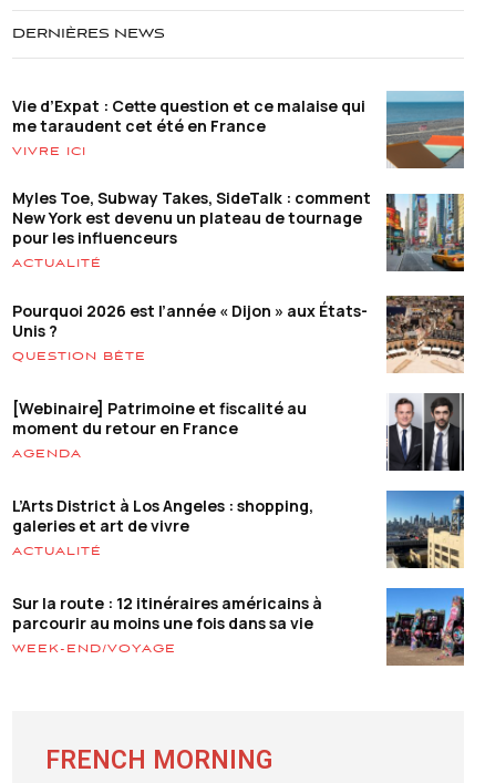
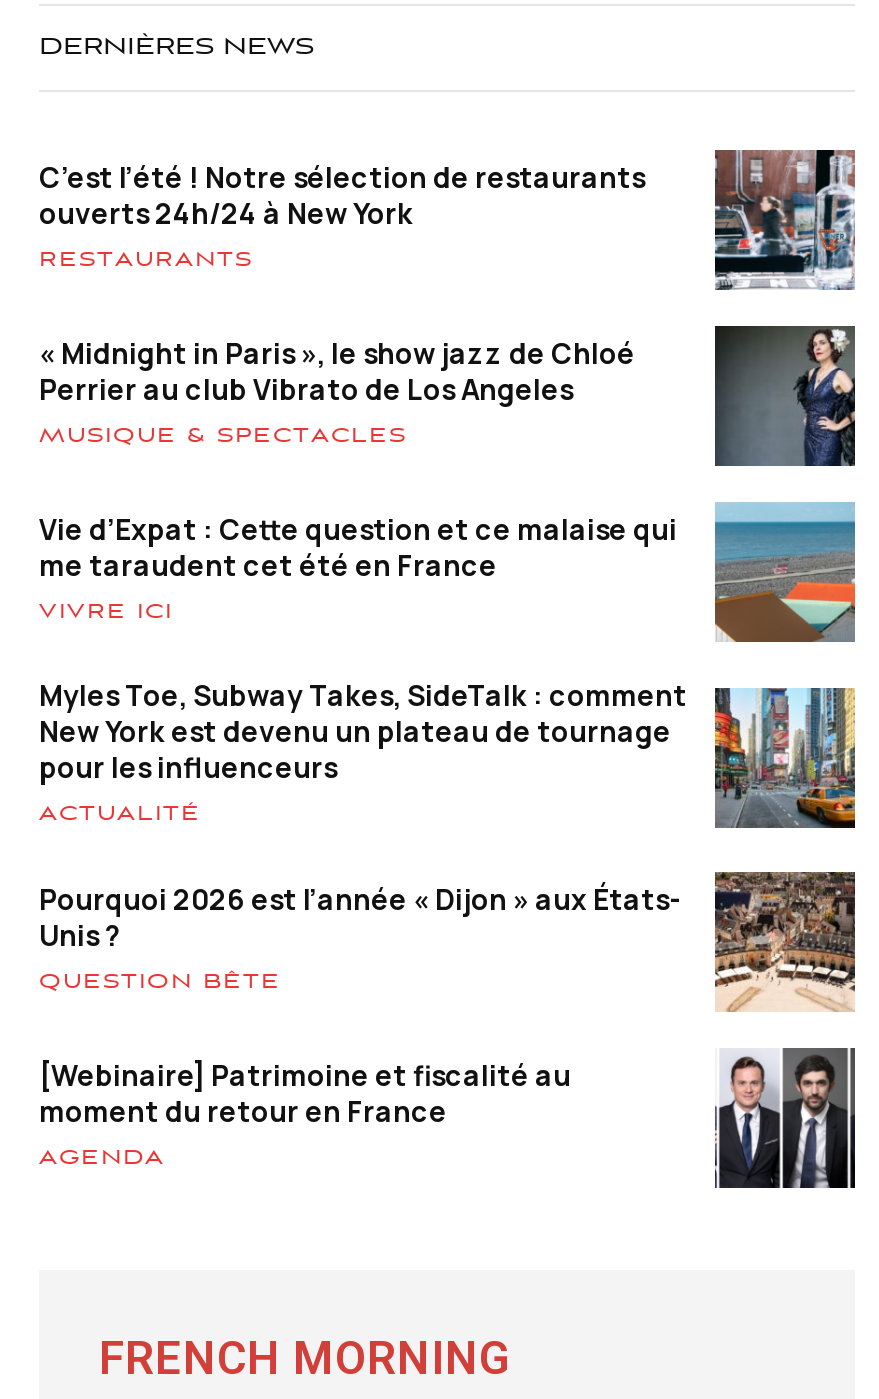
none -> [39,148,857,447] [image] | C’est l’été ! Notre sélection de restaurants | ouverts 24h/24 à New York | RESTAURANTS | « Midnight in Paris », le show jazz de Chloé | Perrier au club Vibrato de Los Angeles | MUSIQUE & SPECTACLES
none -> [713,324,857,468] [image]
moved [12,95,466,460] -> [39,509,859,1169]: [image] | Vie d’Expat : Cette question et ce malaise qui | me taraudent cet été en France | ... | moment du retour en France | AGENDA
[12,494,322,655] L’Arts District à Los Angeles : shopping, | galeries et art de vivre | ACTUALITÉ | Sur la route : 12 itinéraires américains à | parcourir au moins une fois dans sa vie | WEEK-END/VOYAGE -> none
[385,490,465,569] [image] -> none
[385,587,465,667] [image] -> none

